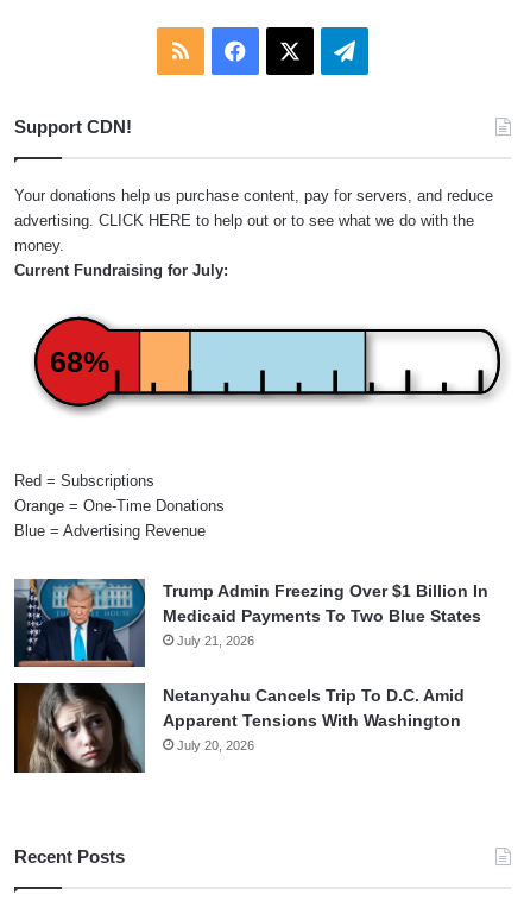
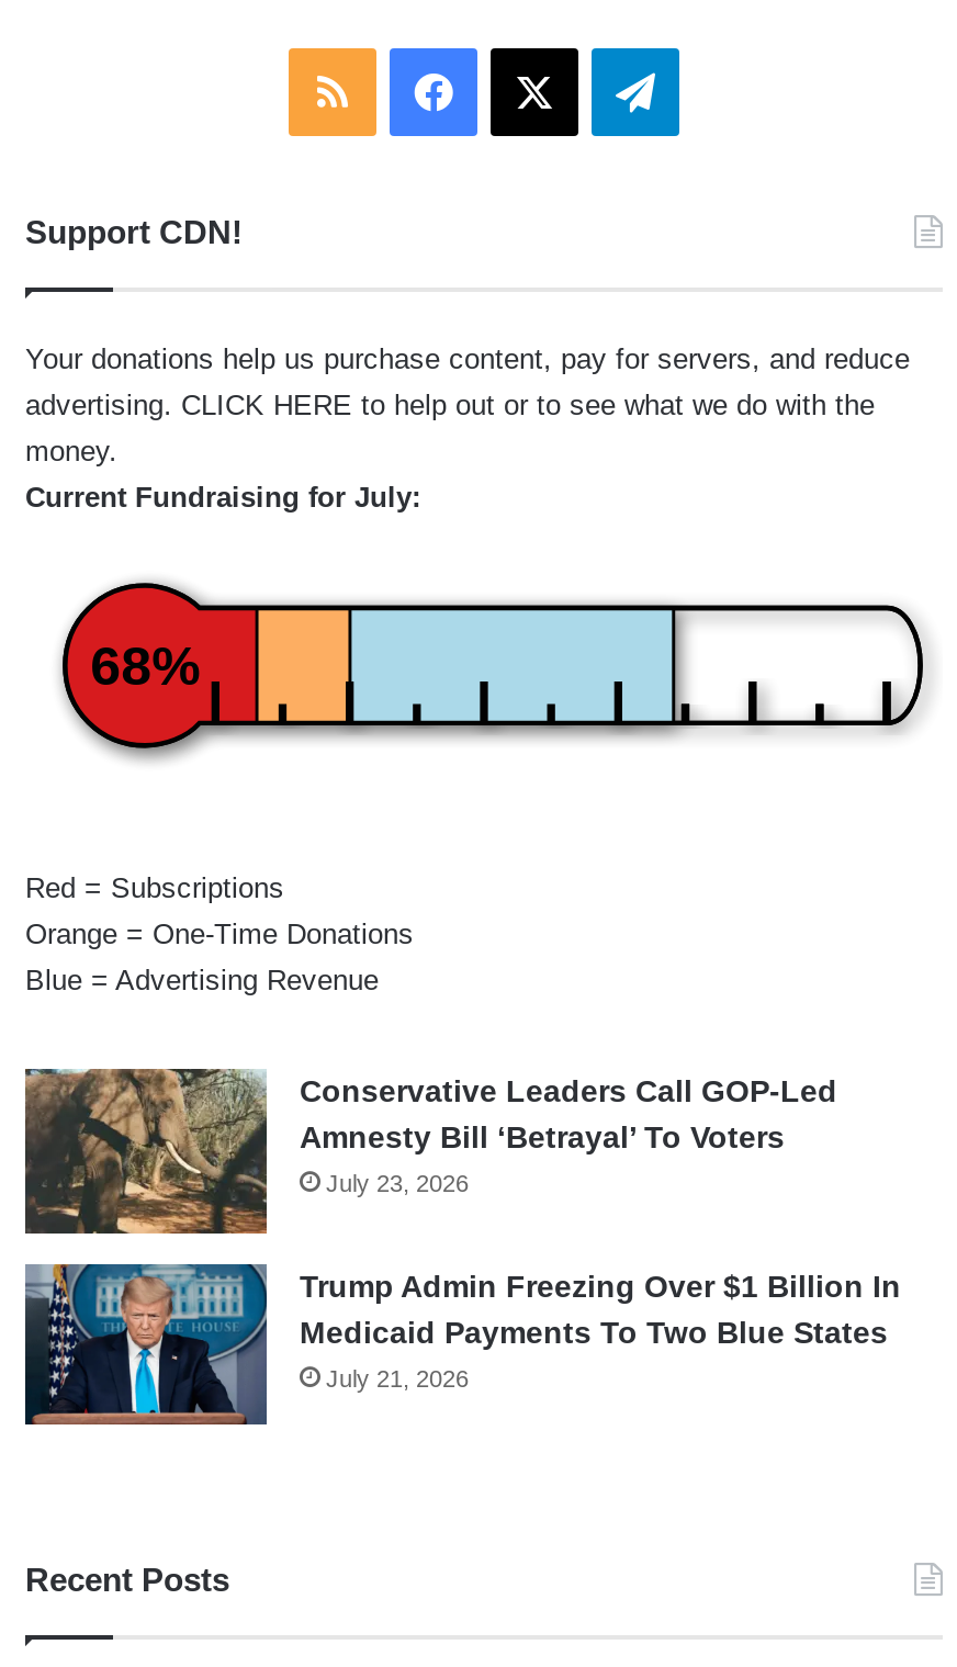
none -> [25,1068,837,1237] [image] | Conservative Leaders Call GOP-Led | Amnesty Bill ‘Betrayal’ To Voters | July 23, 2026
moved [13,576,488,668] -> [23,1259,901,1428]: [image] | Trump Admin Freezing Over $1 Billion In | Medicaid Payments To Two Blue States | July 21, 2026
[14,682,465,774] [image] | Netanyahu Cancels Trip To D.C. Amid | Apparent Tensions With Washington | July 20, 2026 -> none

